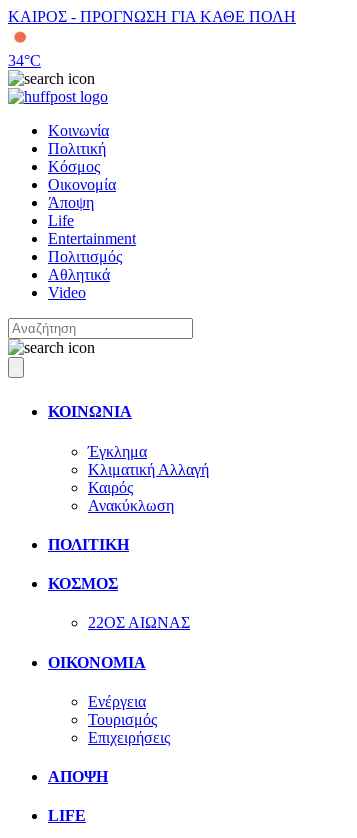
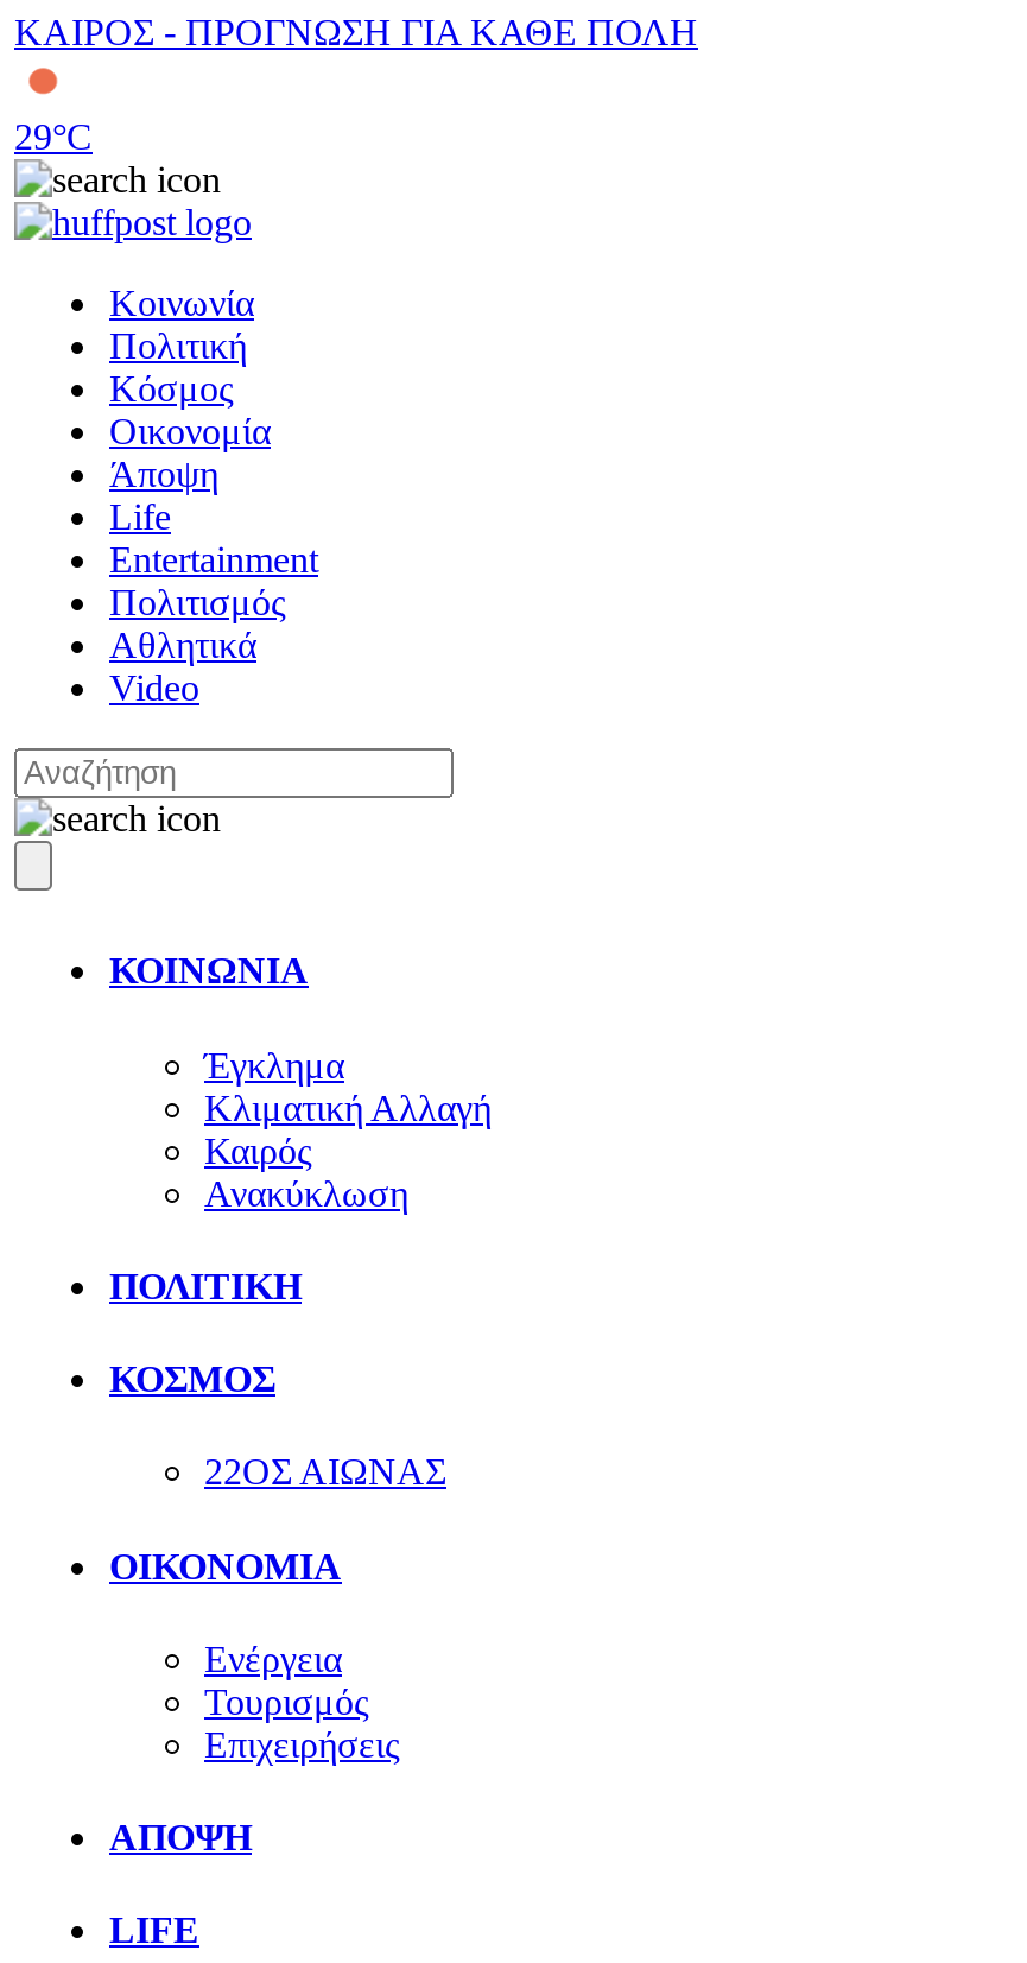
[8,52,41,69] 34°C -> [14,116,93,157] 29°C

